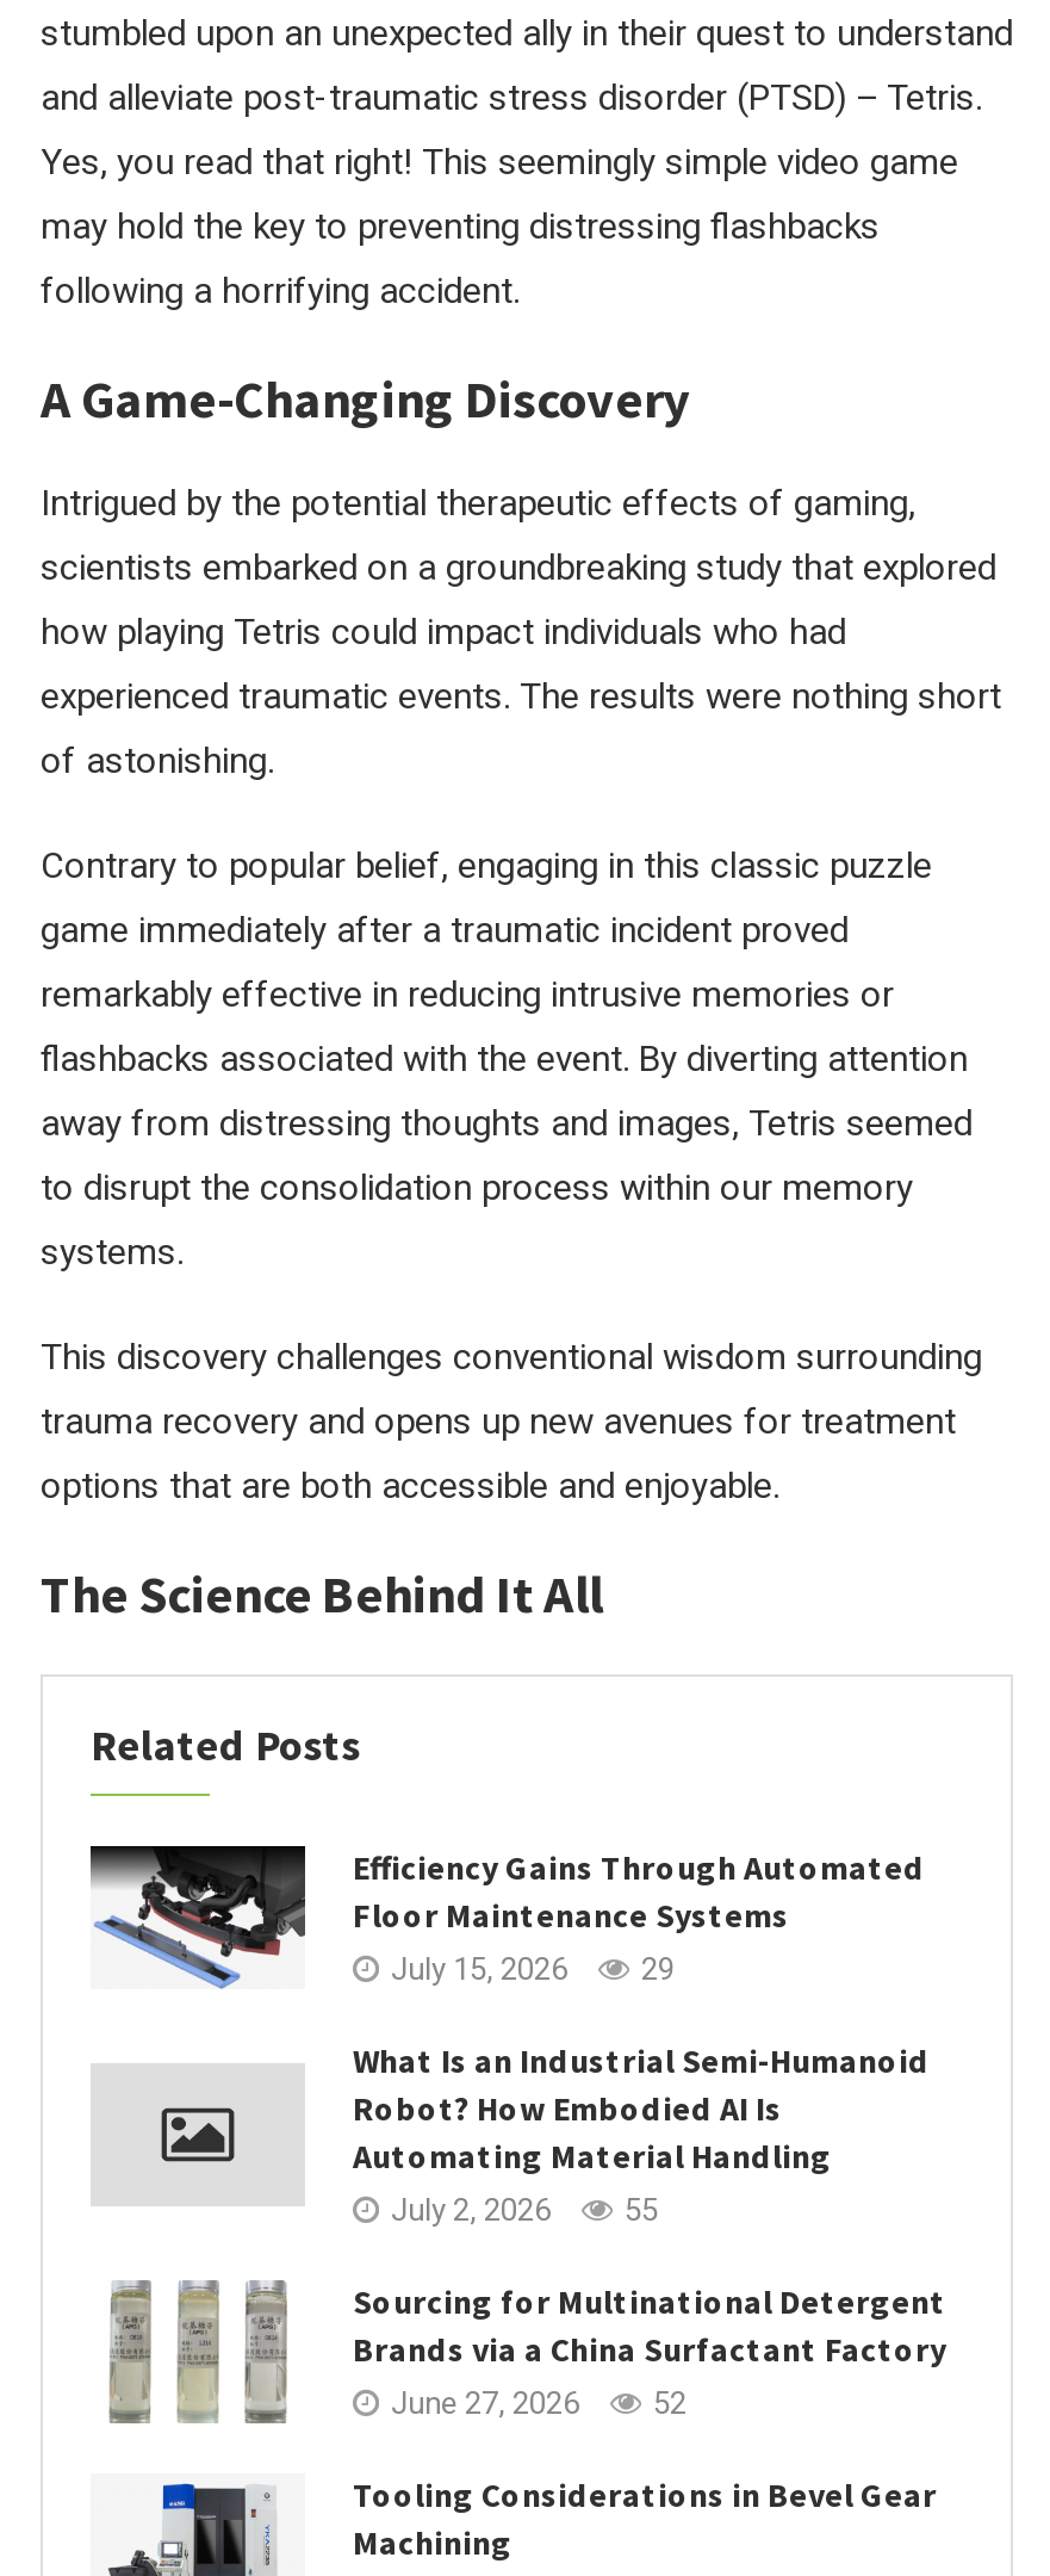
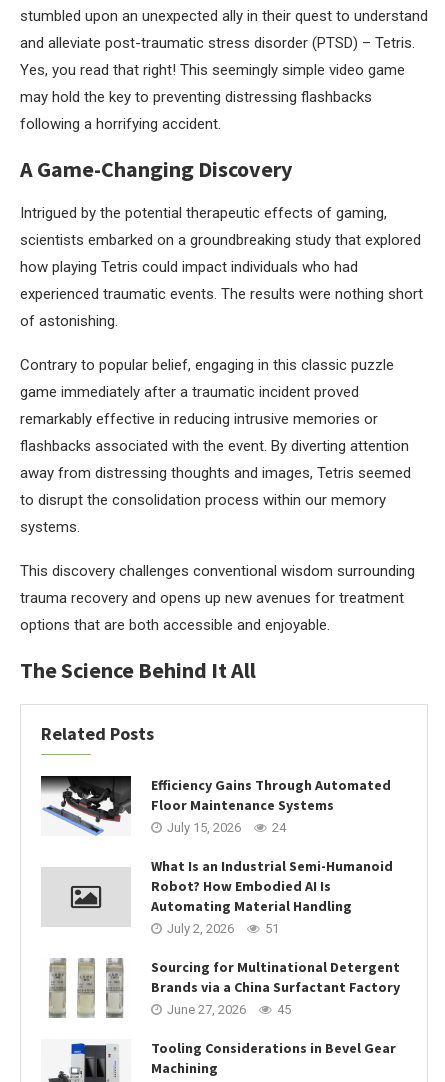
[641,1951,675,1987] 29 -> [272,820,286,835] 24
[625,2192,658,2228] 55 -> [265,921,279,936] 51
[653,2385,686,2421] 52 -> [277,1002,291,1017] 45

